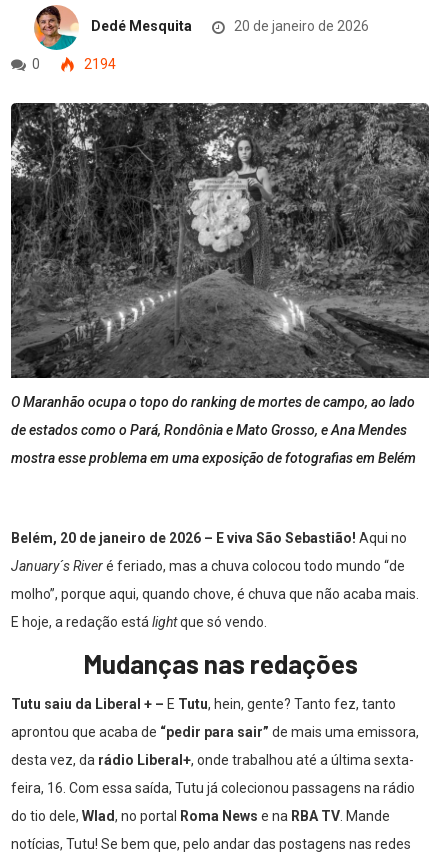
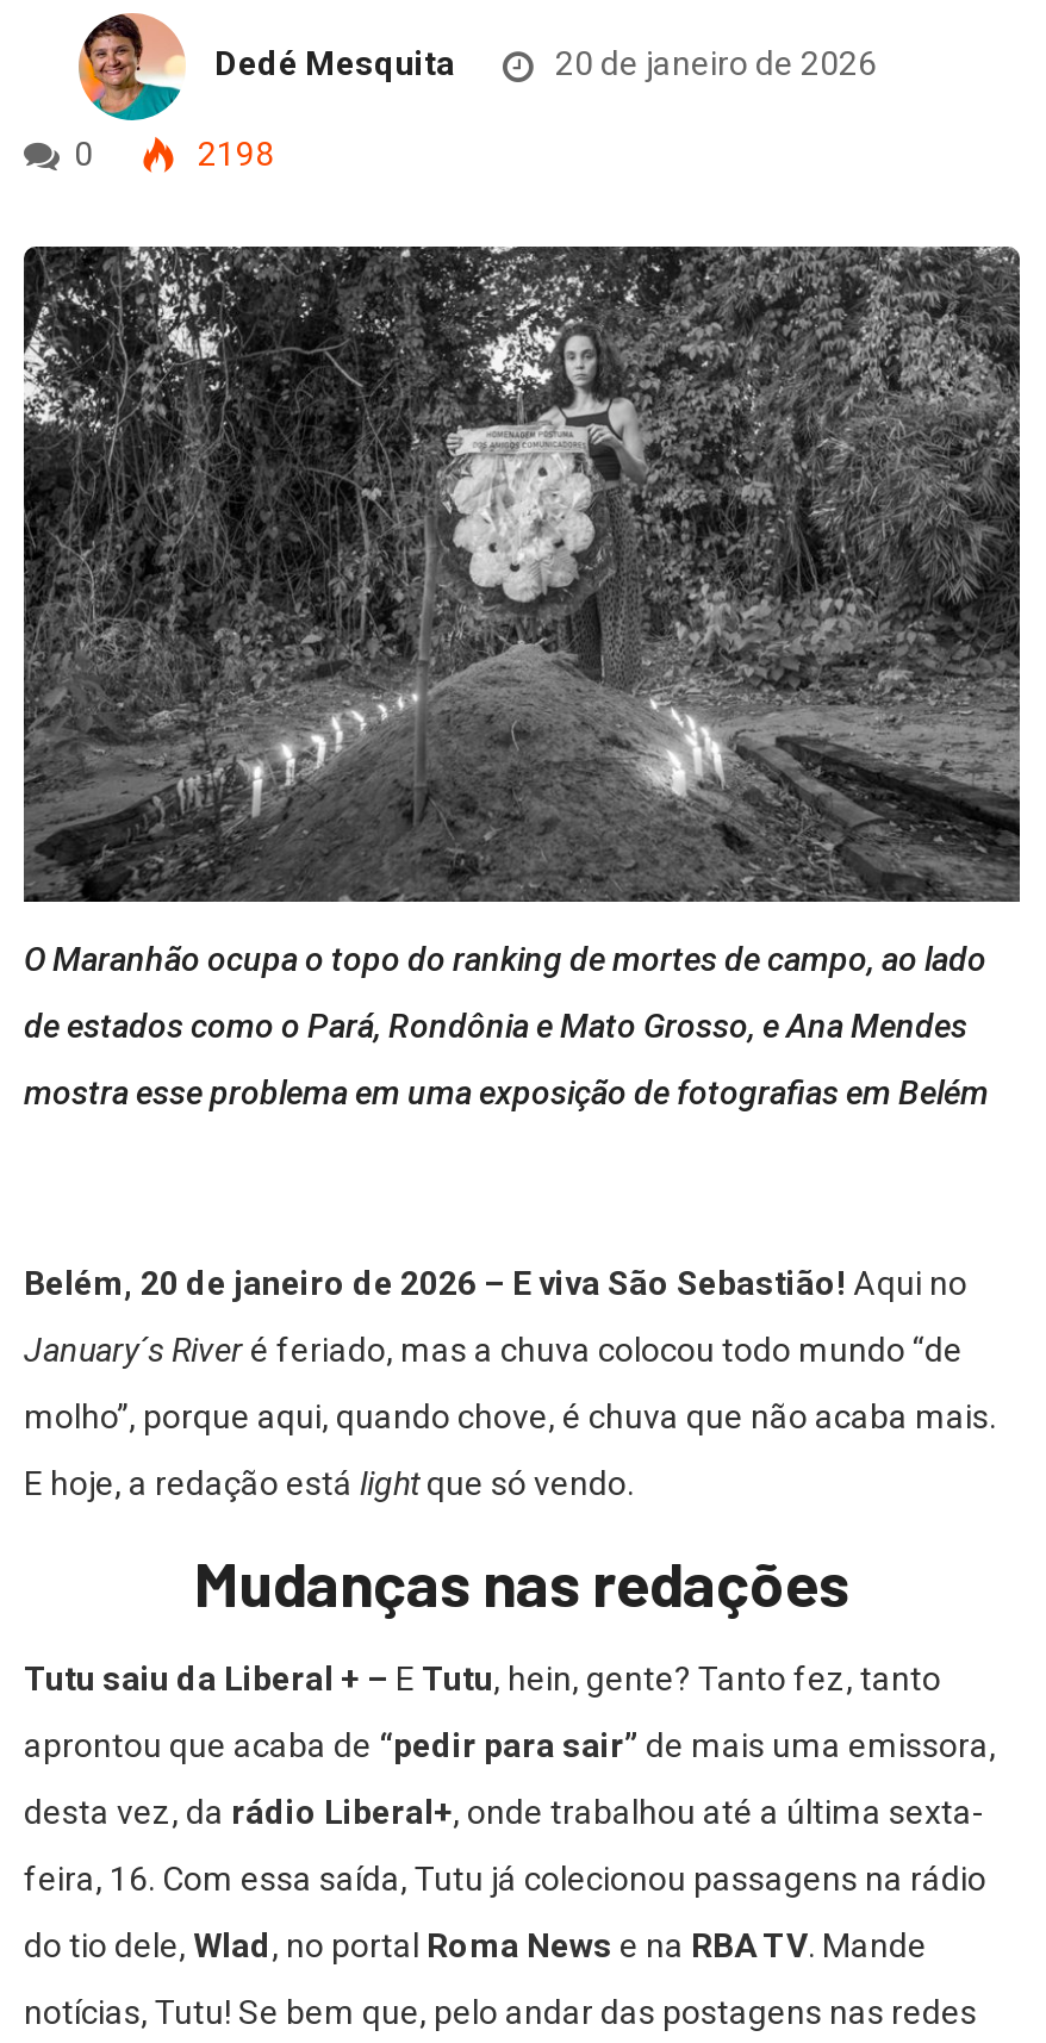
[81,56,116,72] 2194 -> [191,134,274,172] 2198

